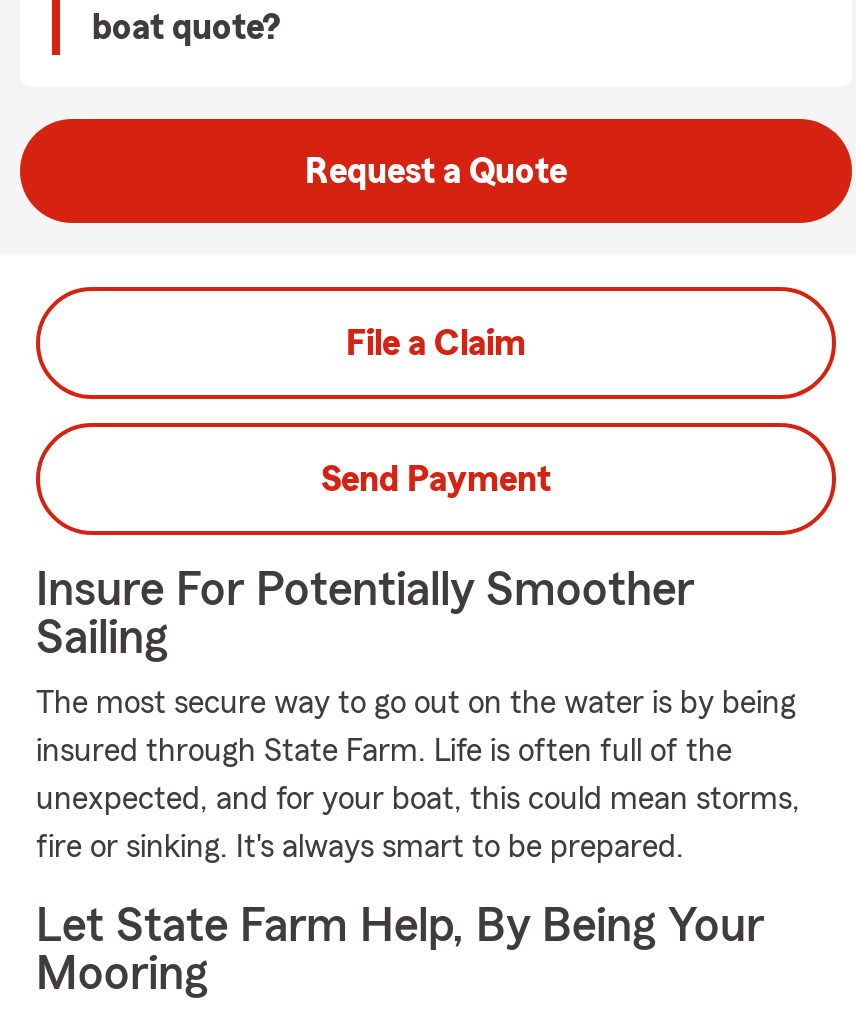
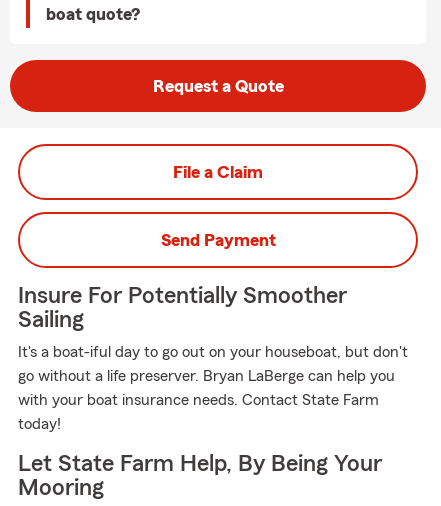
[36,687,796,719] The most secure way to go out on the water is by being -> [18,344,408,360] It's a boat-iful day to go out on your houseboat, but don't
[36,735,732,767] insured through State Farm. Life is often full of the -> [18,368,395,384] go without a life preserver. Bryan LaBerge can help you
[36,783,800,815] unexpected, and for your boat, this could mean storms, -> [18,392,379,408] with your boat insurance needs. Contact State Farm
[36,831,684,863] fire or sinking. It's always smart to be prepared. -> [18,416,61,432] today!

